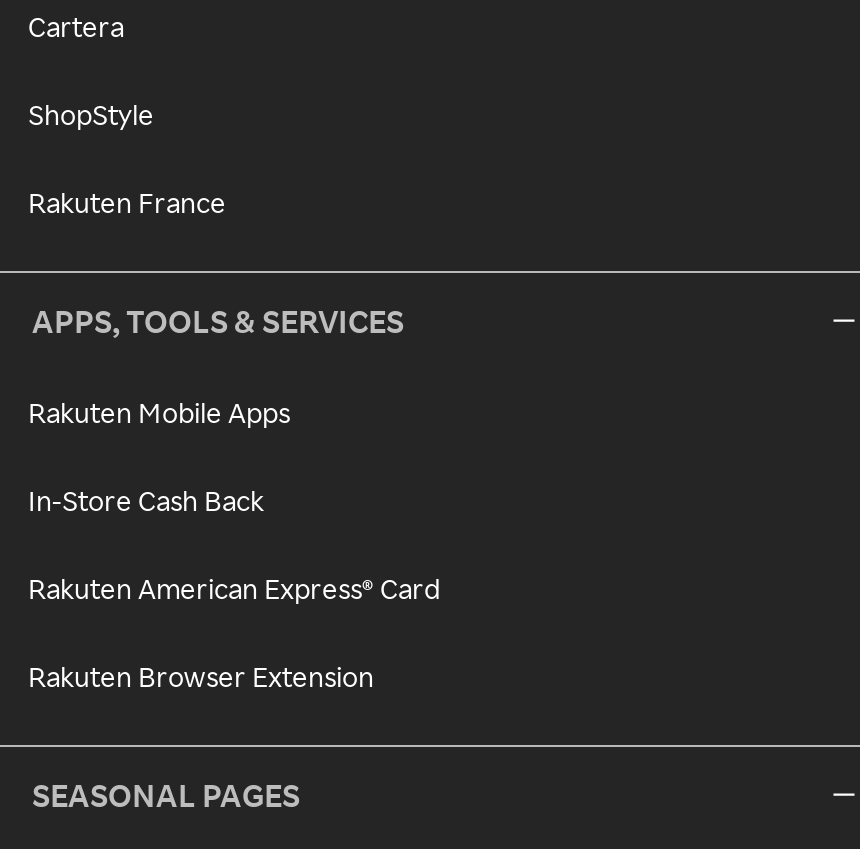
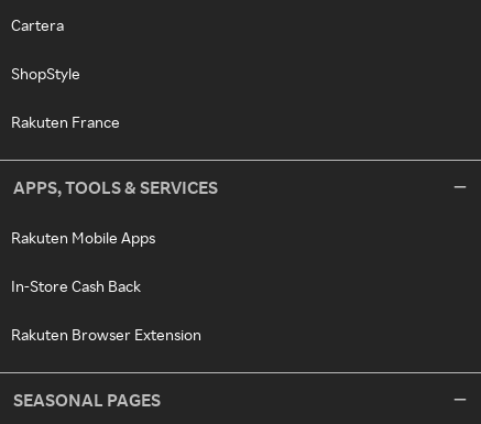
[28,571,440,605] Rakuten American Express® Card -> none

